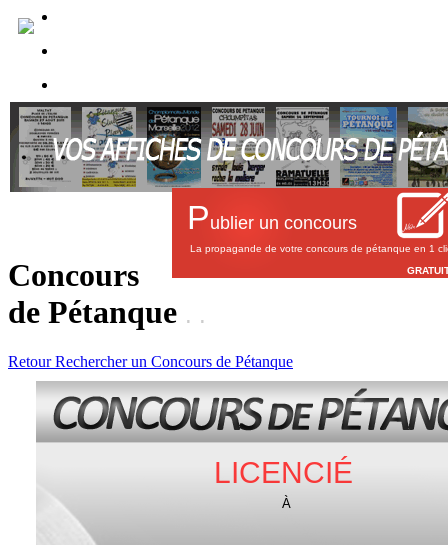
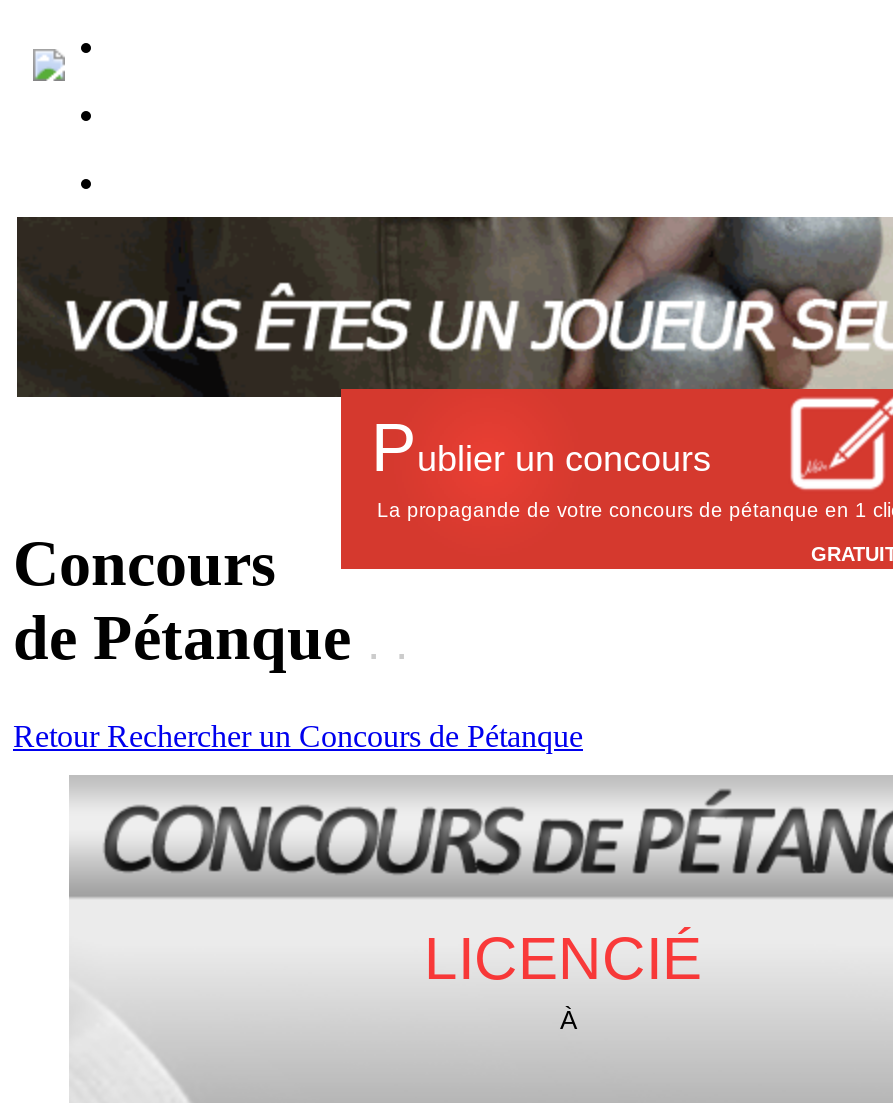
[10,101,445,192] [image] -> [19,215,887,397] [image]

